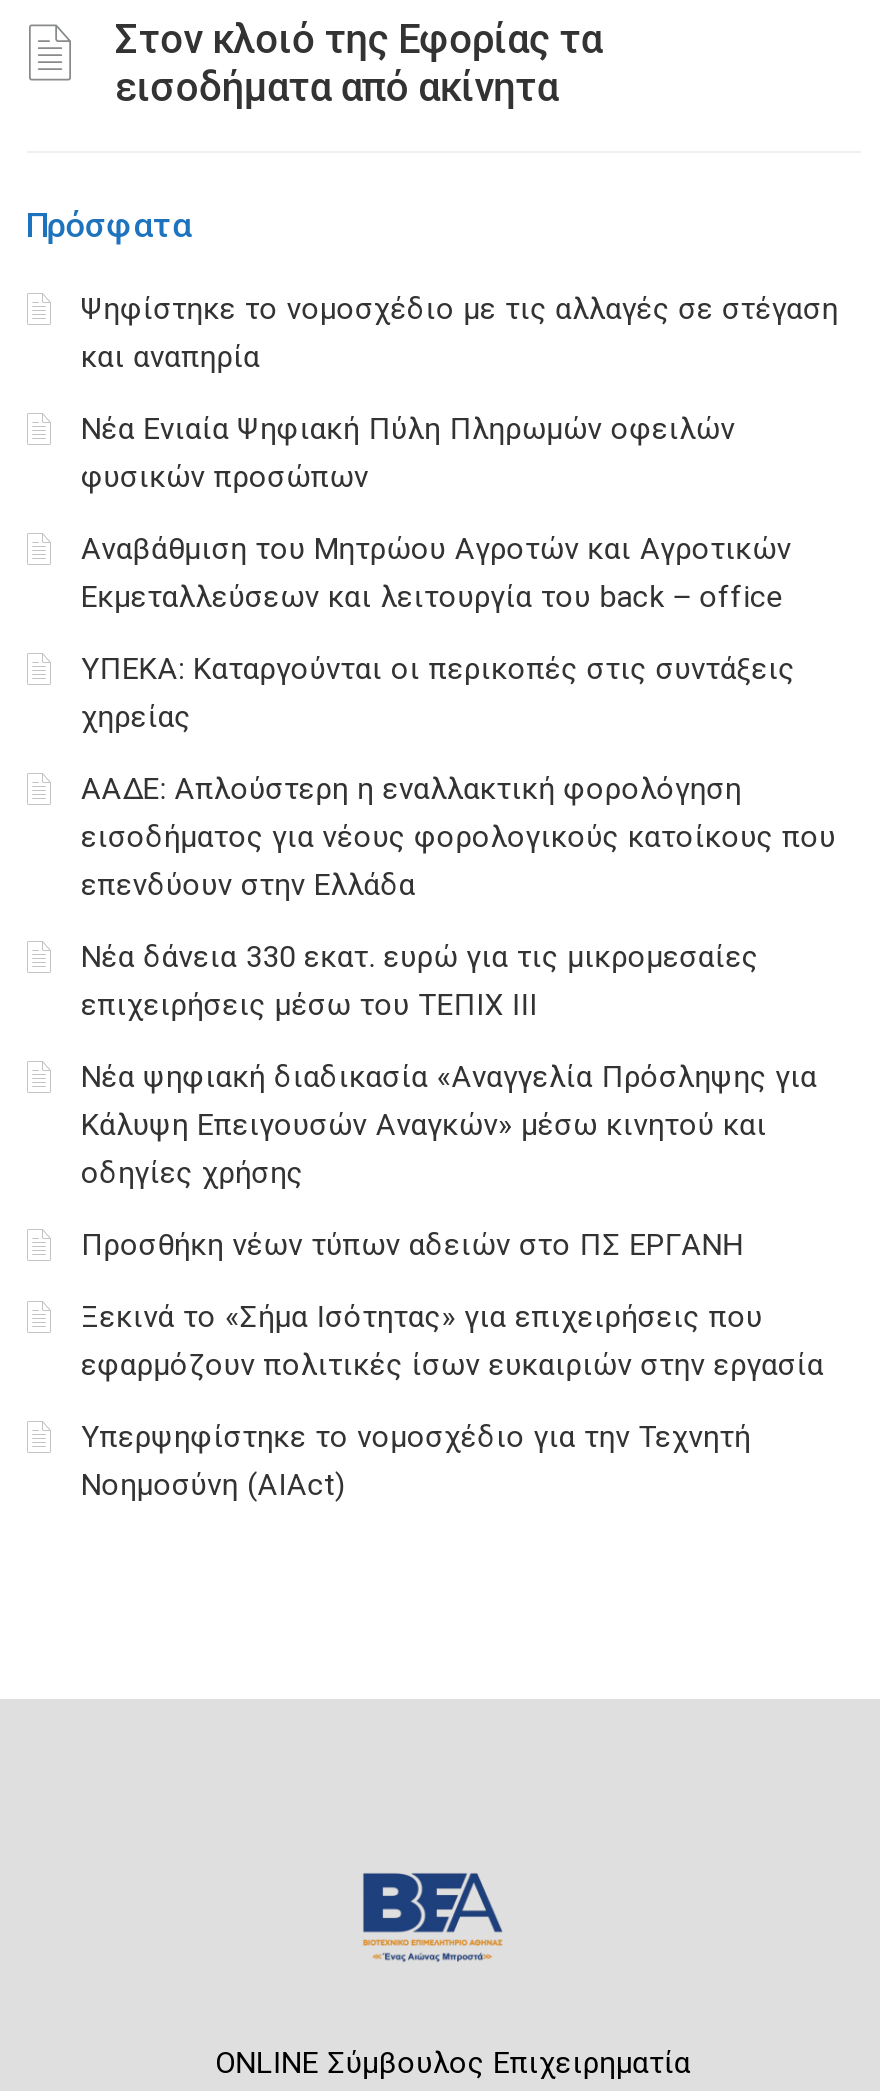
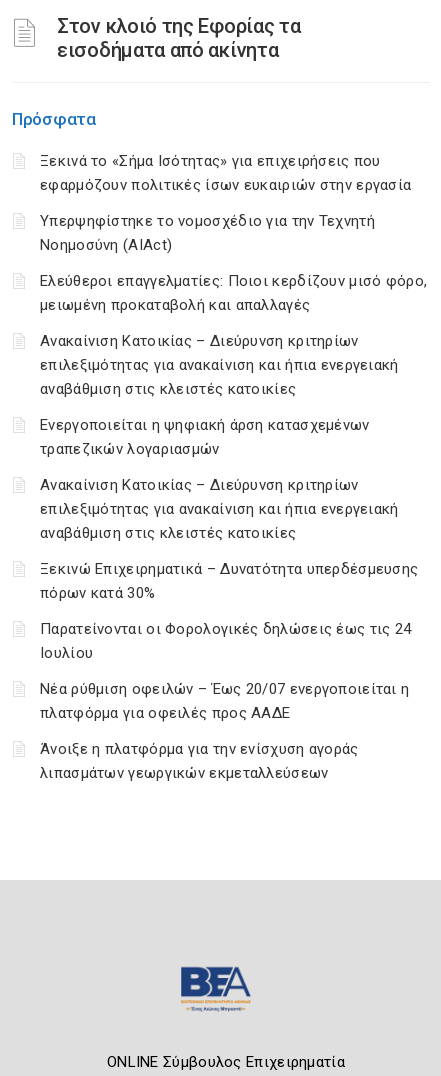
[81,291,838,1263] Ψηφίστηκε το νομοσχέδιο με τις αλλαγές σε στέγαση | και αναπηρία | Νέα Ενιαία Ψηφιακή Πύλη Πληρωμών οφειλών | φυσικών προσώπων | Αναβάθμιση του Μητρώου Αγροτών και Αγροτικών | Εκμεταλλεύσεων και λειτουργία του back – office | ΥΠΕΚΑ: Καταργούνται οι περικοπές στις συντάξεις | χηρείας | ΑΑΔΕ: Απλούστερη η εναλλακτική φορολόγηση | εισοδήματος για νέους φορολογικούς κατοίκους που | επενδύουν στην Ελλάδα | Νέα δάνεια 330 εκατ. ευρώ για τις μικρομεσαίες | επιχειρήσεις μέσω του ΤΕΠΙΧ ΙΙΙ | Νέα ψηφιακή διαδικασία «Αναγγελία Πρόσληψης για | Κάλυψη Επειγουσών Αναγκών» μέσω κινητού και | οδηγίες χρήσης | Προσθήκη νέων τύπων αδειών στο ΠΣ ΕΡΓΑΝΗ -> none
moved [81,1299,824,1503] -> [40,152,411,254]: Ξεκινά το «Σήμα Ισότητας» για επιχειρήσεις που | εφαρμόζουν πολιτικές ίσων ευκαιριών στην εργασία | Υπερψηφίστηκε το νομοσχέδιο για την Τεχνητή | Νοημοσύνη (AIAct)
none -> [40,272,427,782] Ελεύθεροι επαγγελματίες: Ποιοι κερδίζουν μισό φόρο, | μειωμένη προκαταβολή και απαλλαγές | Ανακαίνιση Κατοικίας – Διεύρυνση κριτηρίων | επιλεξιμότητας για ανακαίνιση και ήπια ενεργειακή | αναβάθμιση στις κλειστές κατοικίες | Ενεργοποιείται η ψηφιακή άρση κατασχεμένων | τραπεζικών λογαριασμών | Ανακαίνιση Κατοικίας – Διεύρυνση κριτηρίων | επιλεξιμότητας για ανακαίνιση και ήπια ενεργειακή | αναβάθμιση στις κλειστές κατοικίες | Ξεκινώ Επιχειρηματικά – Δυνατότητα υπερδέσμευσης | πόρων κατά 30% | Παρατείνονται οι Φορολογικές δηλώσεις έως τις 24 | Ιουλίου | Νέα ρύθμιση οφειλών – Έως 20/07 ενεργοποιείται η | πλατφόρμα για οφειλές προς ΑΑΔΕ | Άνοιξε η πλατφόρμα για την ενίσχυση αγοράς | λιπασμάτων γεωργικών εκμεταλλεύσεων

